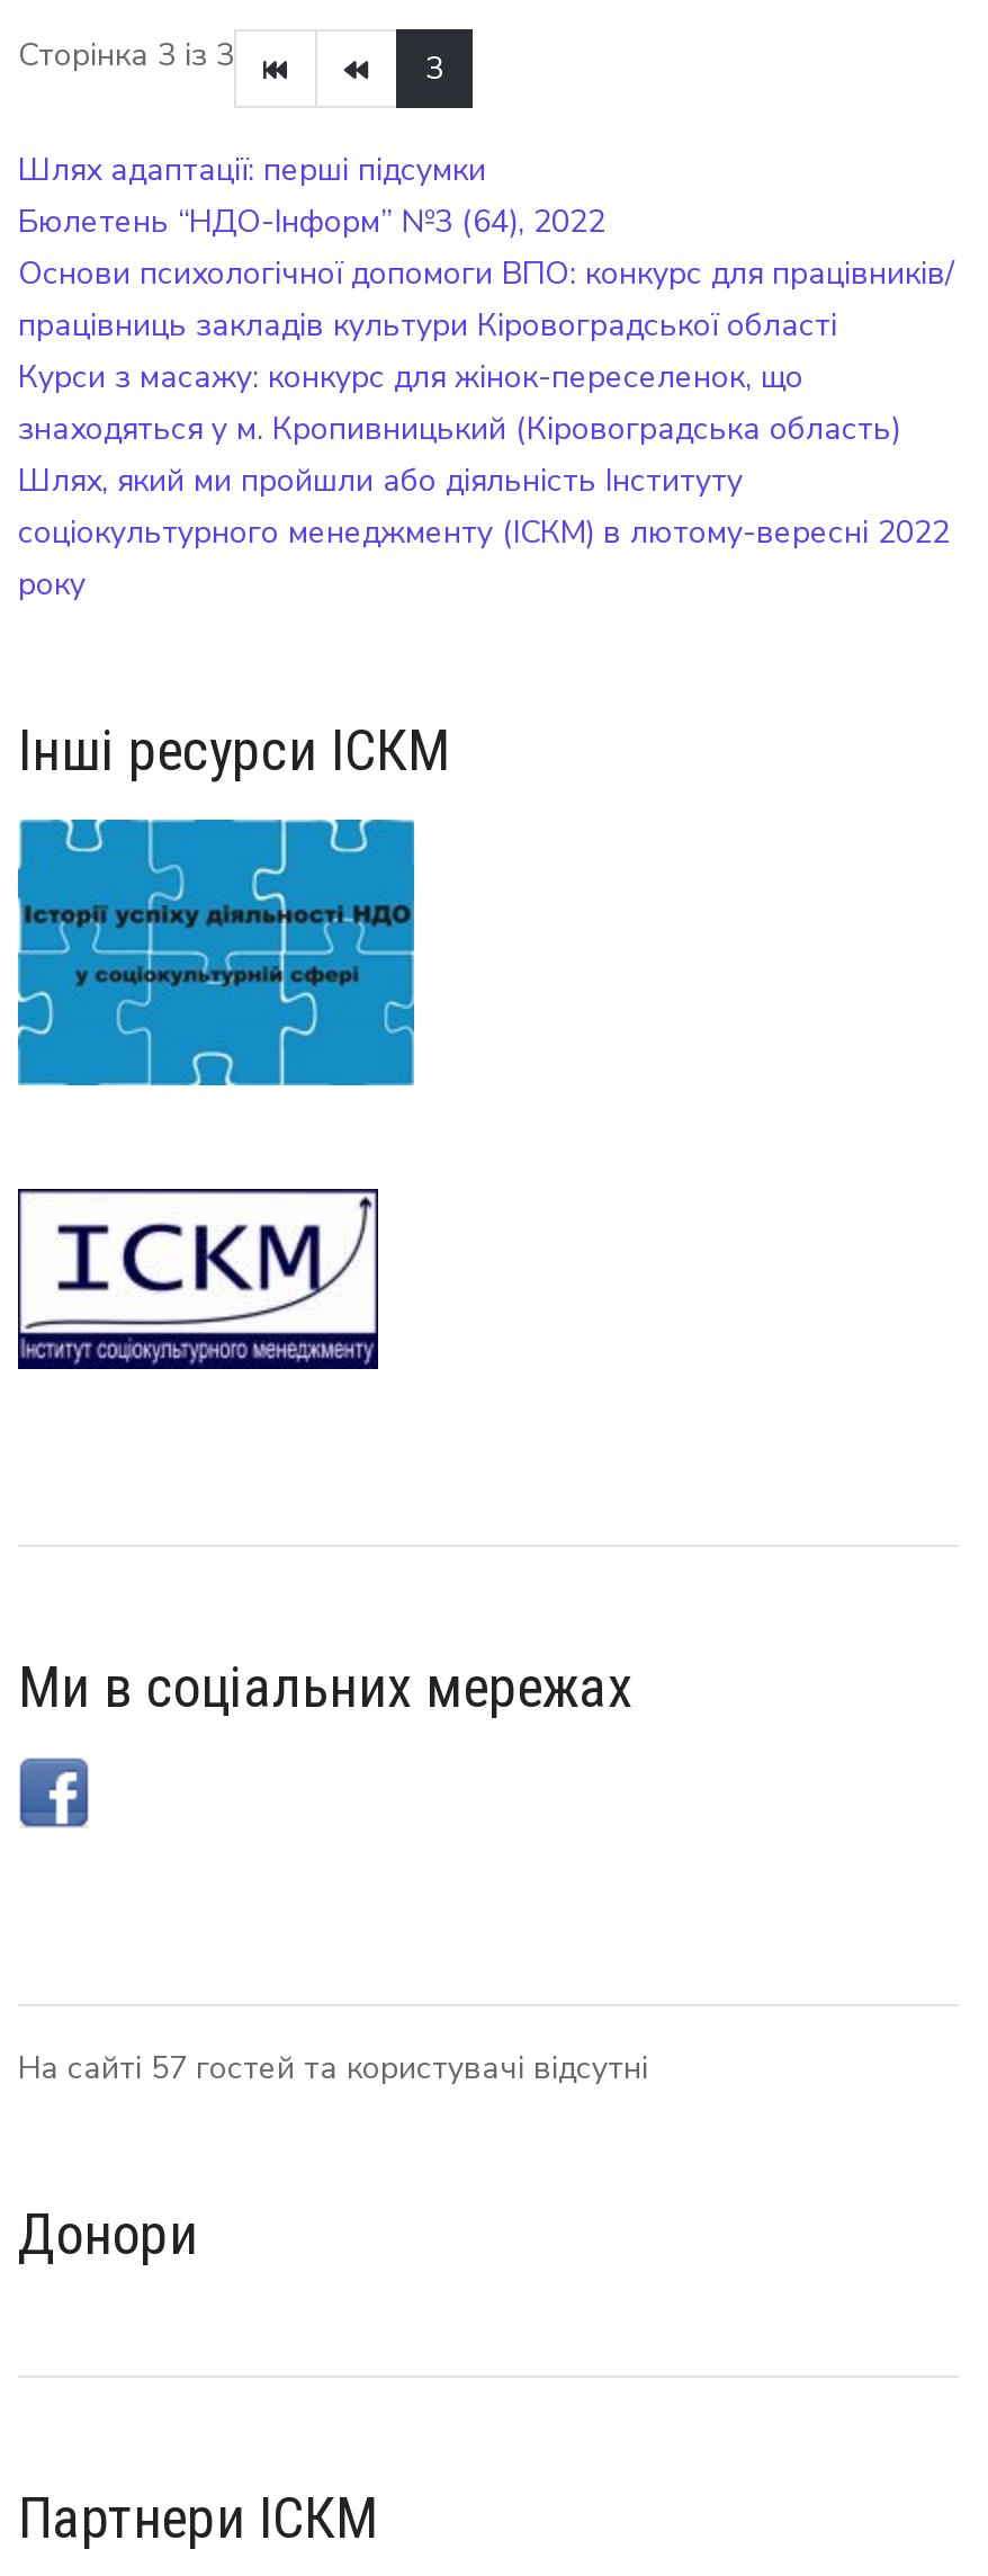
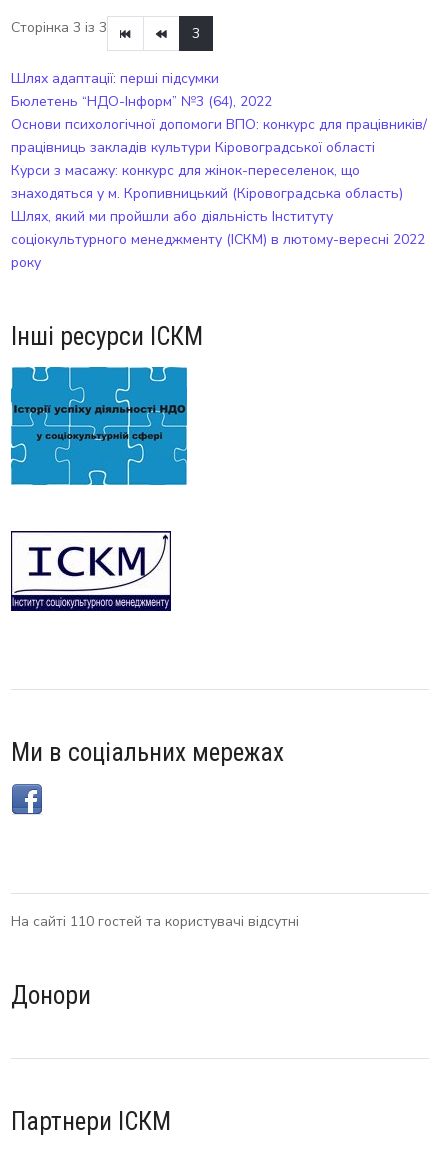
[18,2047,648,2090] На сайті 57 гостей та користувачі відсутні -> [11,912,299,931] На сайті 110 гостей та користувачі відсутні

